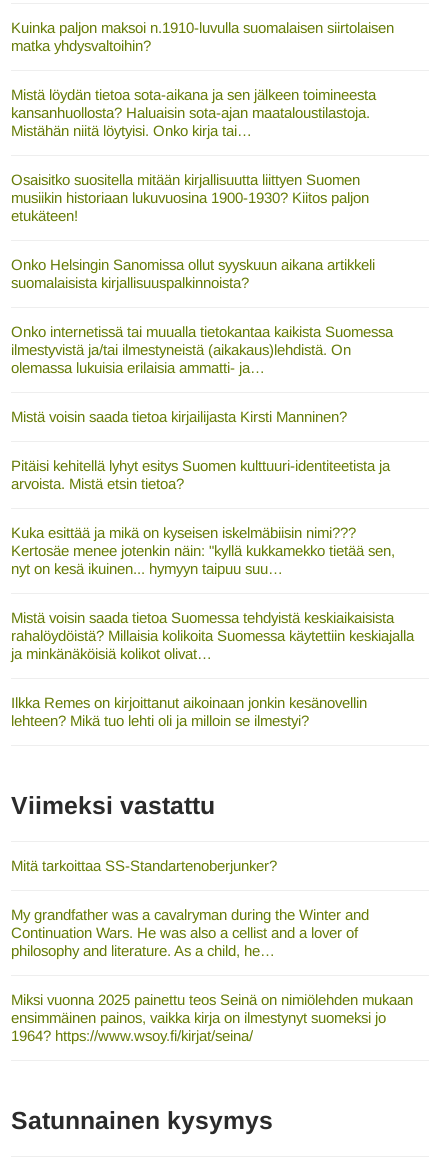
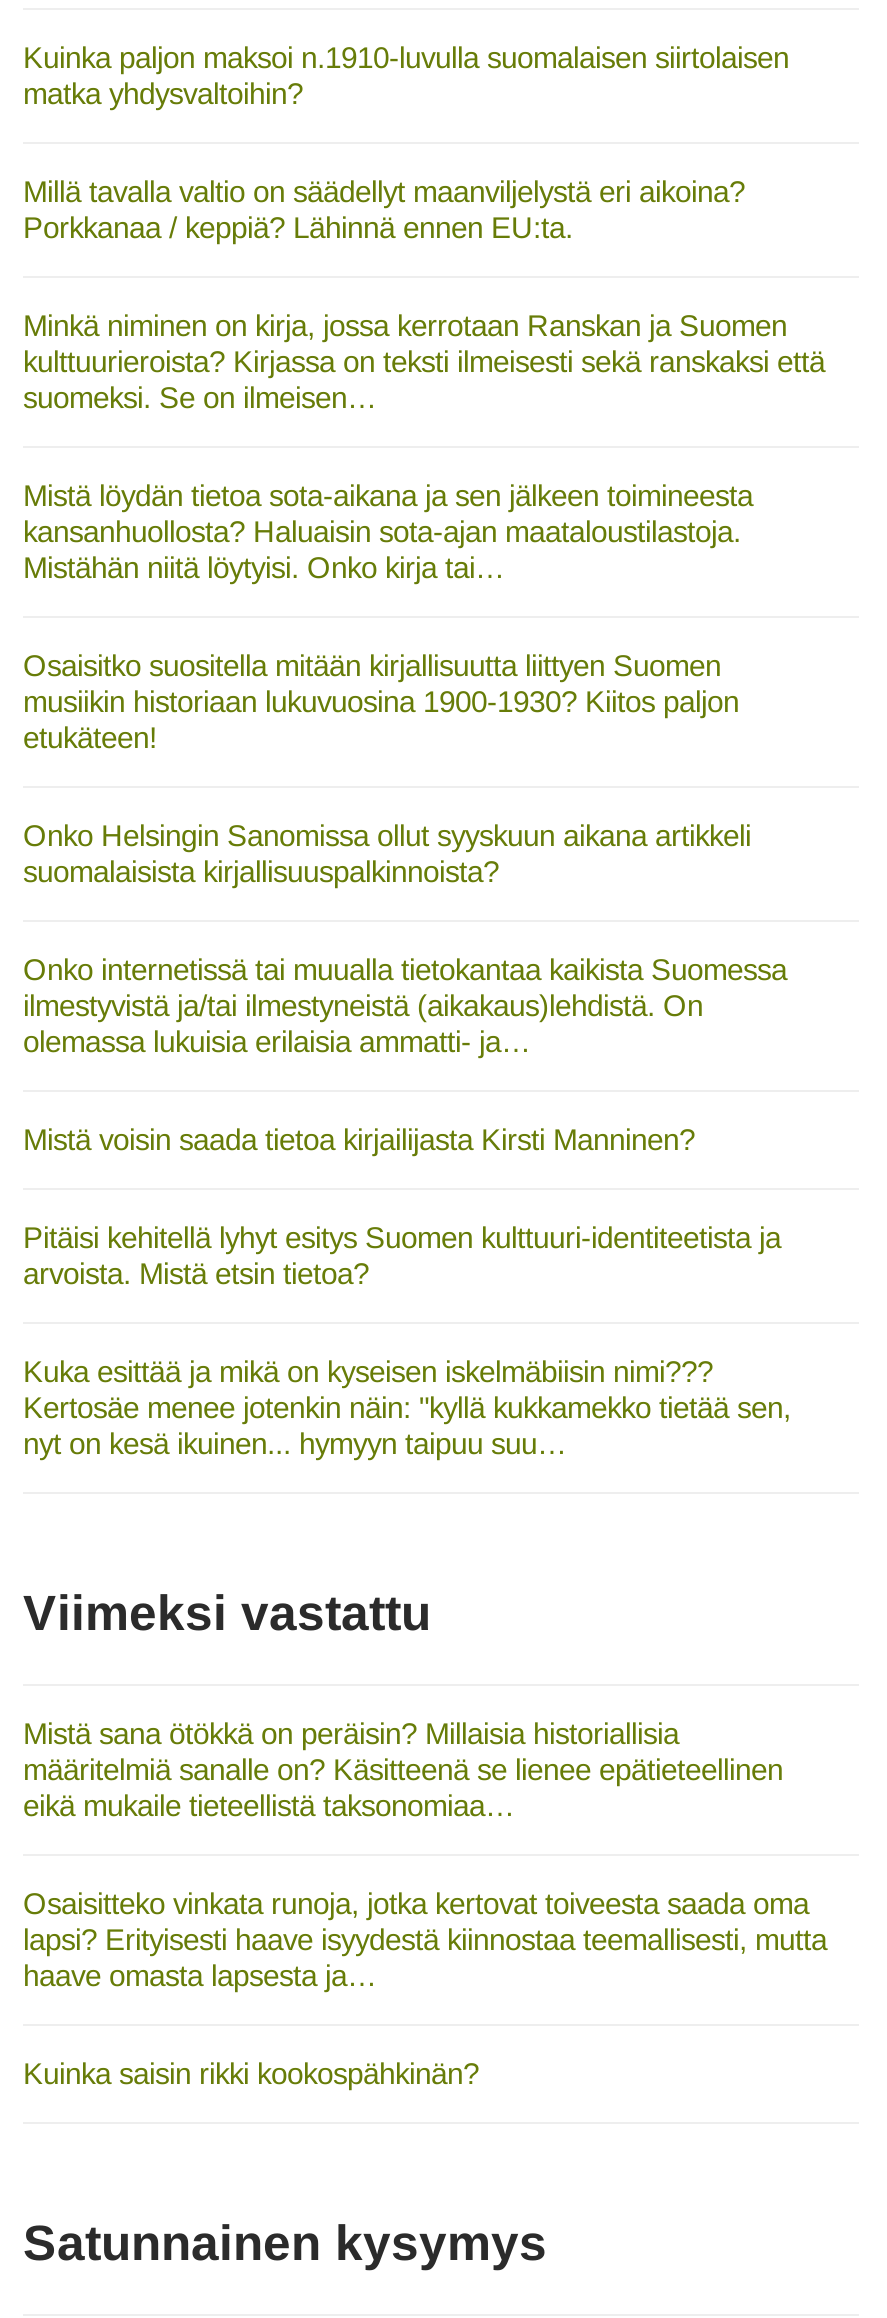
none -> [23,175,825,414] Millä tavalla valtio on säädellyt maanviljelystä eri aikoina? | Porkkanaa / keppiä? Lähinnä ennen EU:ta. | Minkä niminen on kirja, jossa kerrotaan Ranskan ja Suomen | kulttuurieroista? Kirjassa on teksti ilmeisesti sekä ranskaksi että | suomeksi. Se on ilmeisen…
moved [11,86,395,577] -> [23,478,791,1460]: Mistä löydän tietoa sota-aikana ja sen jälkeen toimineesta | kansanhuollosta? Haluaisin sota-ajan maataloustilastoja. | Mistähän niitä löytyisi. Onko kirja tai… | ... | Kertosäe menee jotenkin näin: "kyllä kukkamekko tietää sen, | nyt on kesä ikuinen... hymyyn taipuu suu…
[11,609,414,729] Mistä voisin saada tietoa Suomessa tehdyistä keskiaikaisista | rahalöydöistä? Millaisia kolikoita Suomessa käytettiin keskiajalla | ja minkänäköisiä kolikot olivat… | Ilkka Remes on kirjoittanut aikoinaan jonkin kesänovellin | lehteen? Mikä tuo lehti oli ja milloin se ilmestyi? -> none
[11,857,277,874] Mitä tarkoittaa SS-Standartenoberjunker? -> [23,1716,783,1822] Mistä sana ötökkä on peräisin? Millaisia historiallisia | määritelmiä sanalle on? Käsitteenä se lienee epätieteellinen | eikä mukaile tieteellistä taksonomiaa…
[11,906,369,959] My grandfather was a cavalryman during the Winter and | Continuation Wars. He was also a cellist and a lover of | philosophy and literature. As a child, he… -> [23,1886,827,1992] Osaisitteko vinkata runoja, jotka kertovat toiveesta saada oma | lapsi? Erityisesti haave isyydestä kiinnostaa teemallisesti, mutta | haave omasta lapsesta ja…
[11,991,413,1044] Miksi vuonna 2025 painettu teos Seinä on nimiölehden mukaan | ensimmäinen painos, vaikka kirja on ilmestynyt suomeksi jo | 1964? https://www.wsoy.fi/kirjat/seina/ -> [23,2056,479,2090] Kuinka saisin rikki kookospähkinän?

